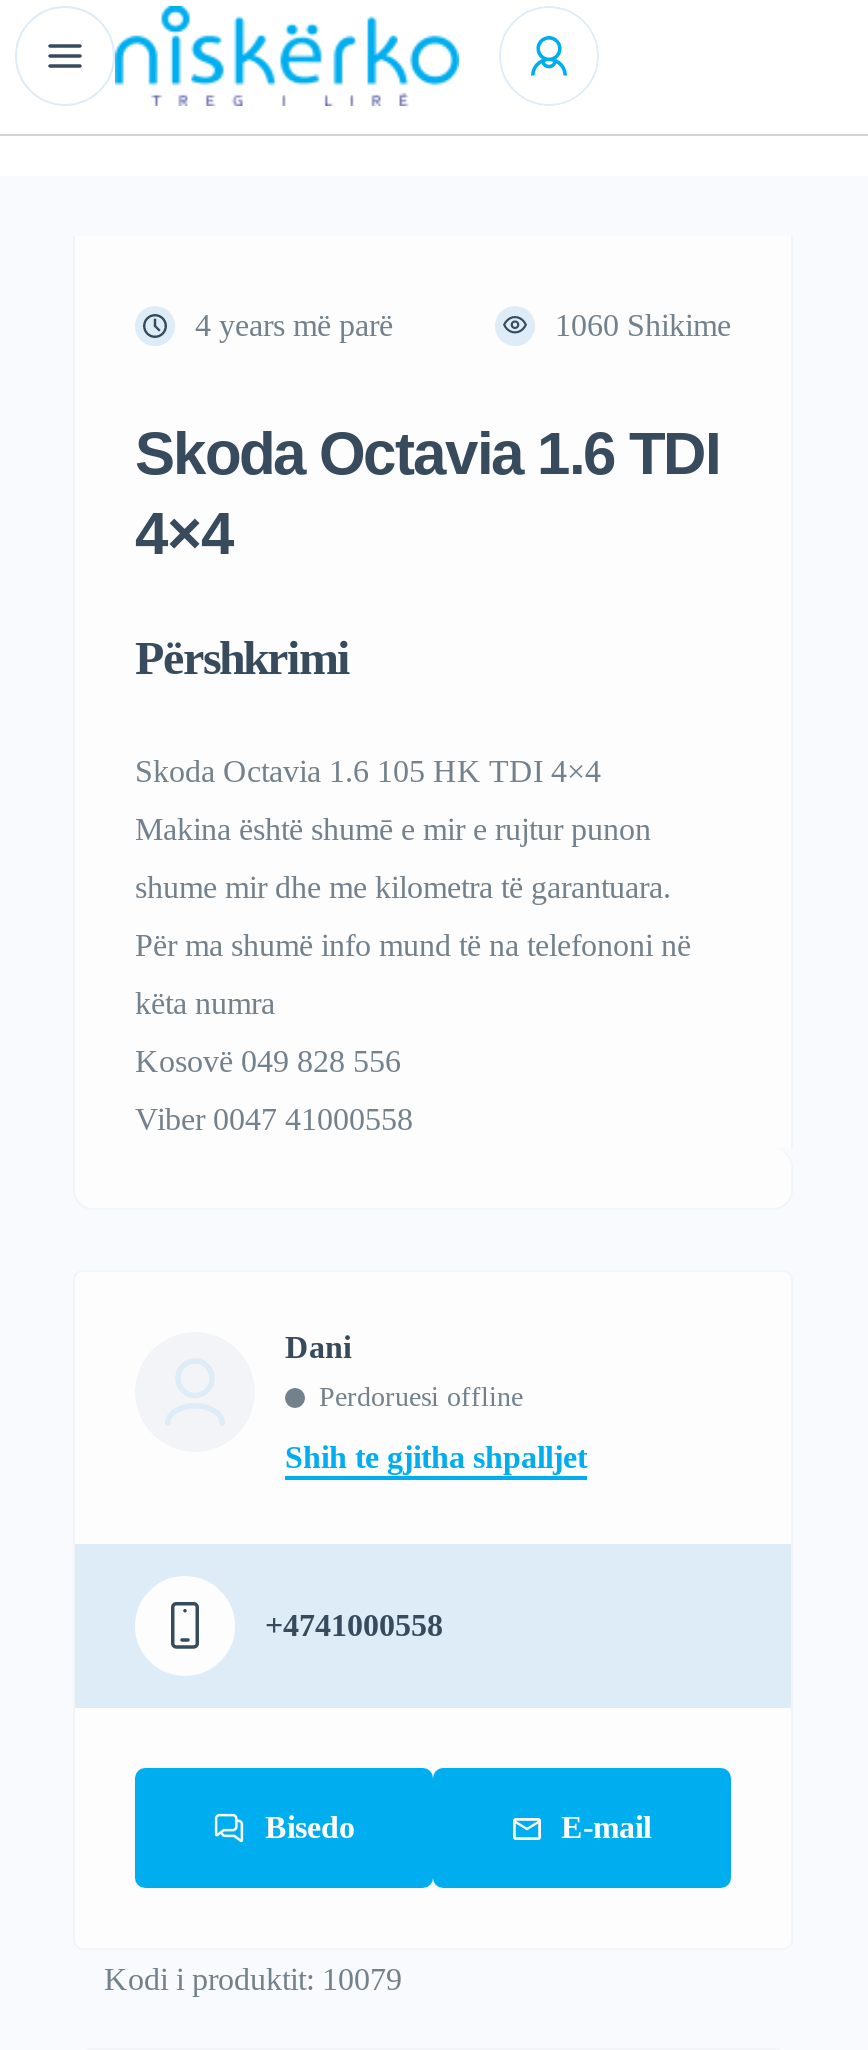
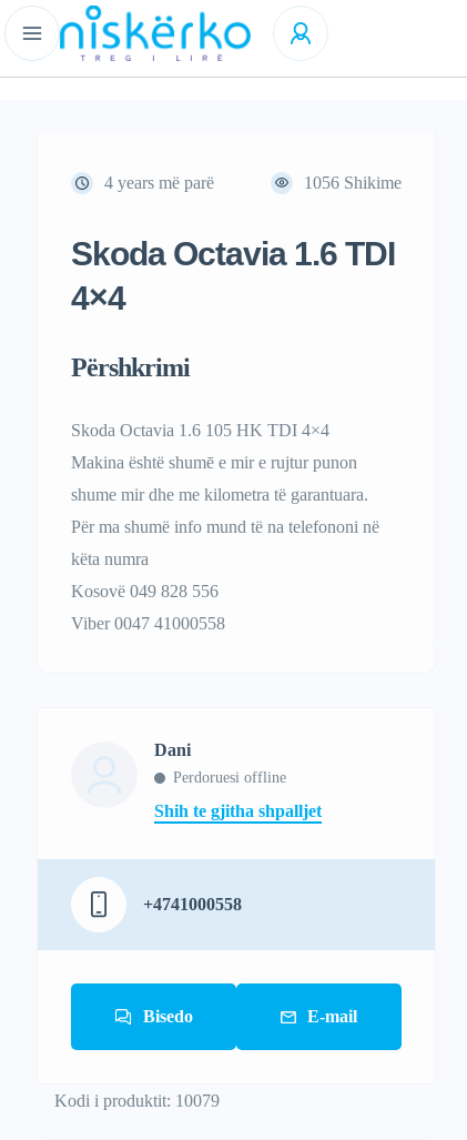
[555,308,731,342] 1060 Shikime -> [304,173,402,192] 1056 Shikime

